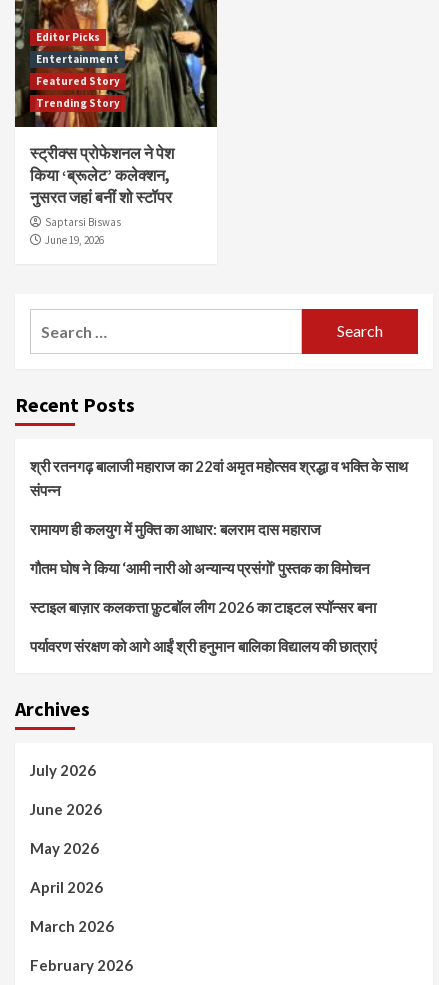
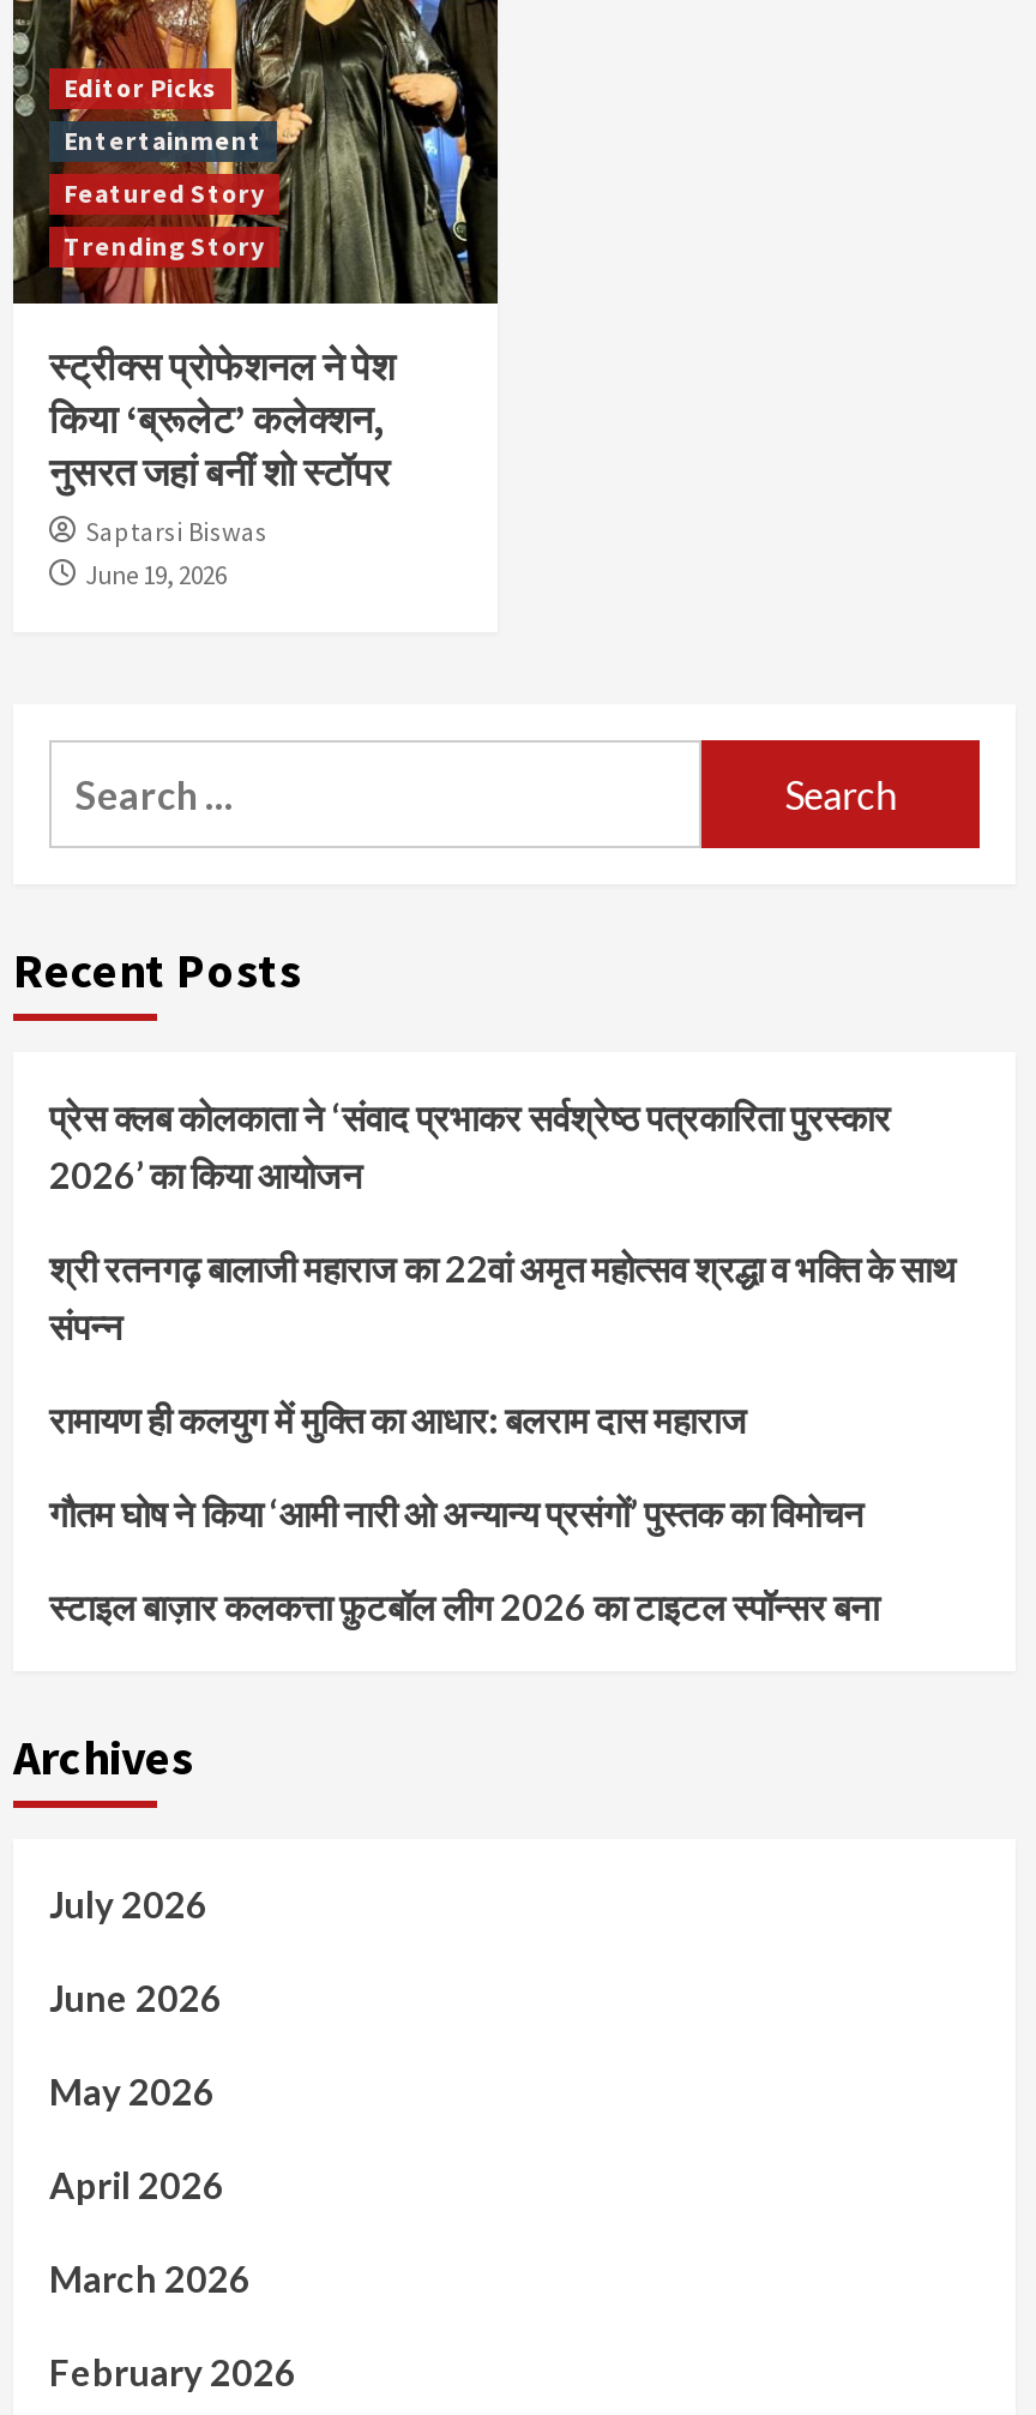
none -> [49,1096,891,1196] प्रेस क्लब कोलकाता ने ‘संवाद प्रभाकर सर्वश्रेष्ठ पत्रकारिता पुरस्कार | 2026’ का किया आयोजन
moved [30,457,408,616] -> [49,1247,956,1628]: श्री रतनगढ़ बालाजी महाराज का 22वां अमृत महोत्सव श्रद्धा व भक्ति के साथ | संपन्न | रामायण ही कलयुग में मुक्ति का आधार: बलराम दास महाराज | गौतम घोष ने किया ‘आमी नारी ओ अन्यान्य प्रसंगों’ पुस्तक का विमोचन | स्टाइल बाज़ार कलकत्ता फ़ुटबॉल लीग 2026 का टाइटल स्पॉन्सर बना
[30,637,377,655] पर्यावरण संरक्षण को आगे आईं श्री हनुमान बालिका विद्यालय की छात्राएं -> none

